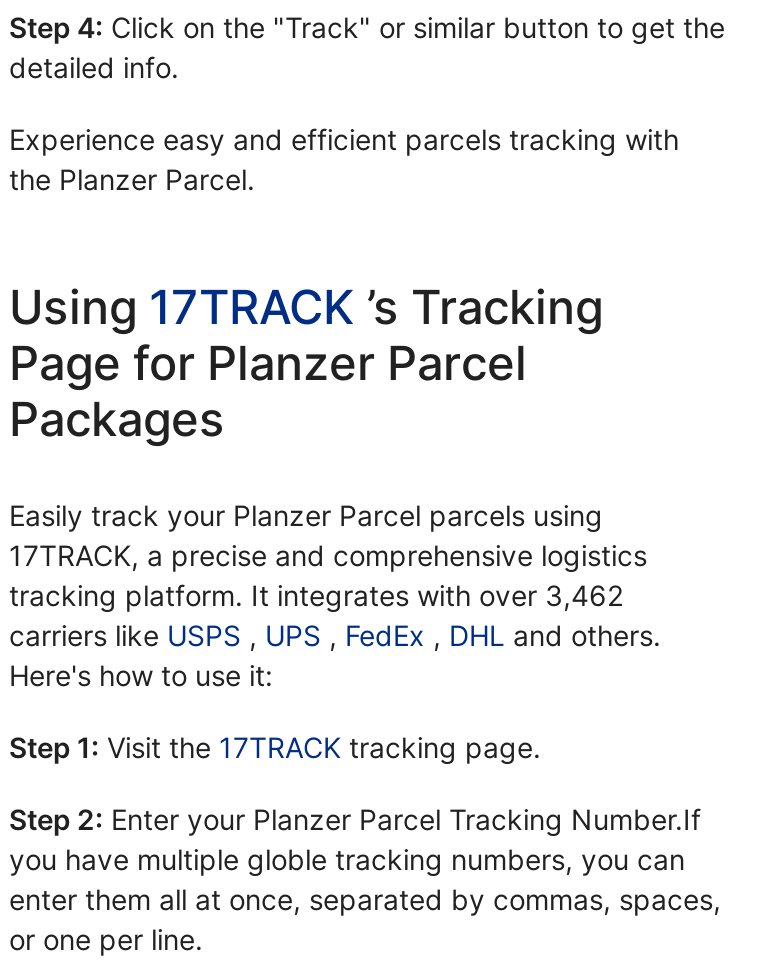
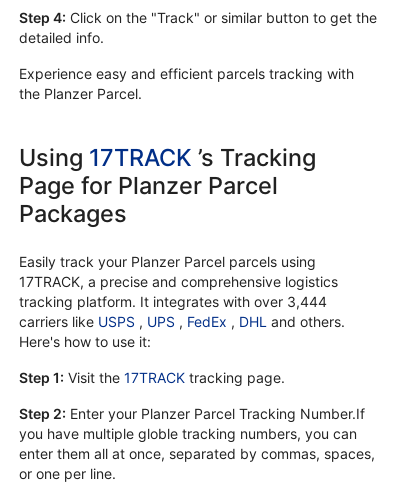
[9,578,623,612] tracking platform. It integrates with over 3,462 -> [19,293,327,310] tracking platform. It integrates with over 3,444

